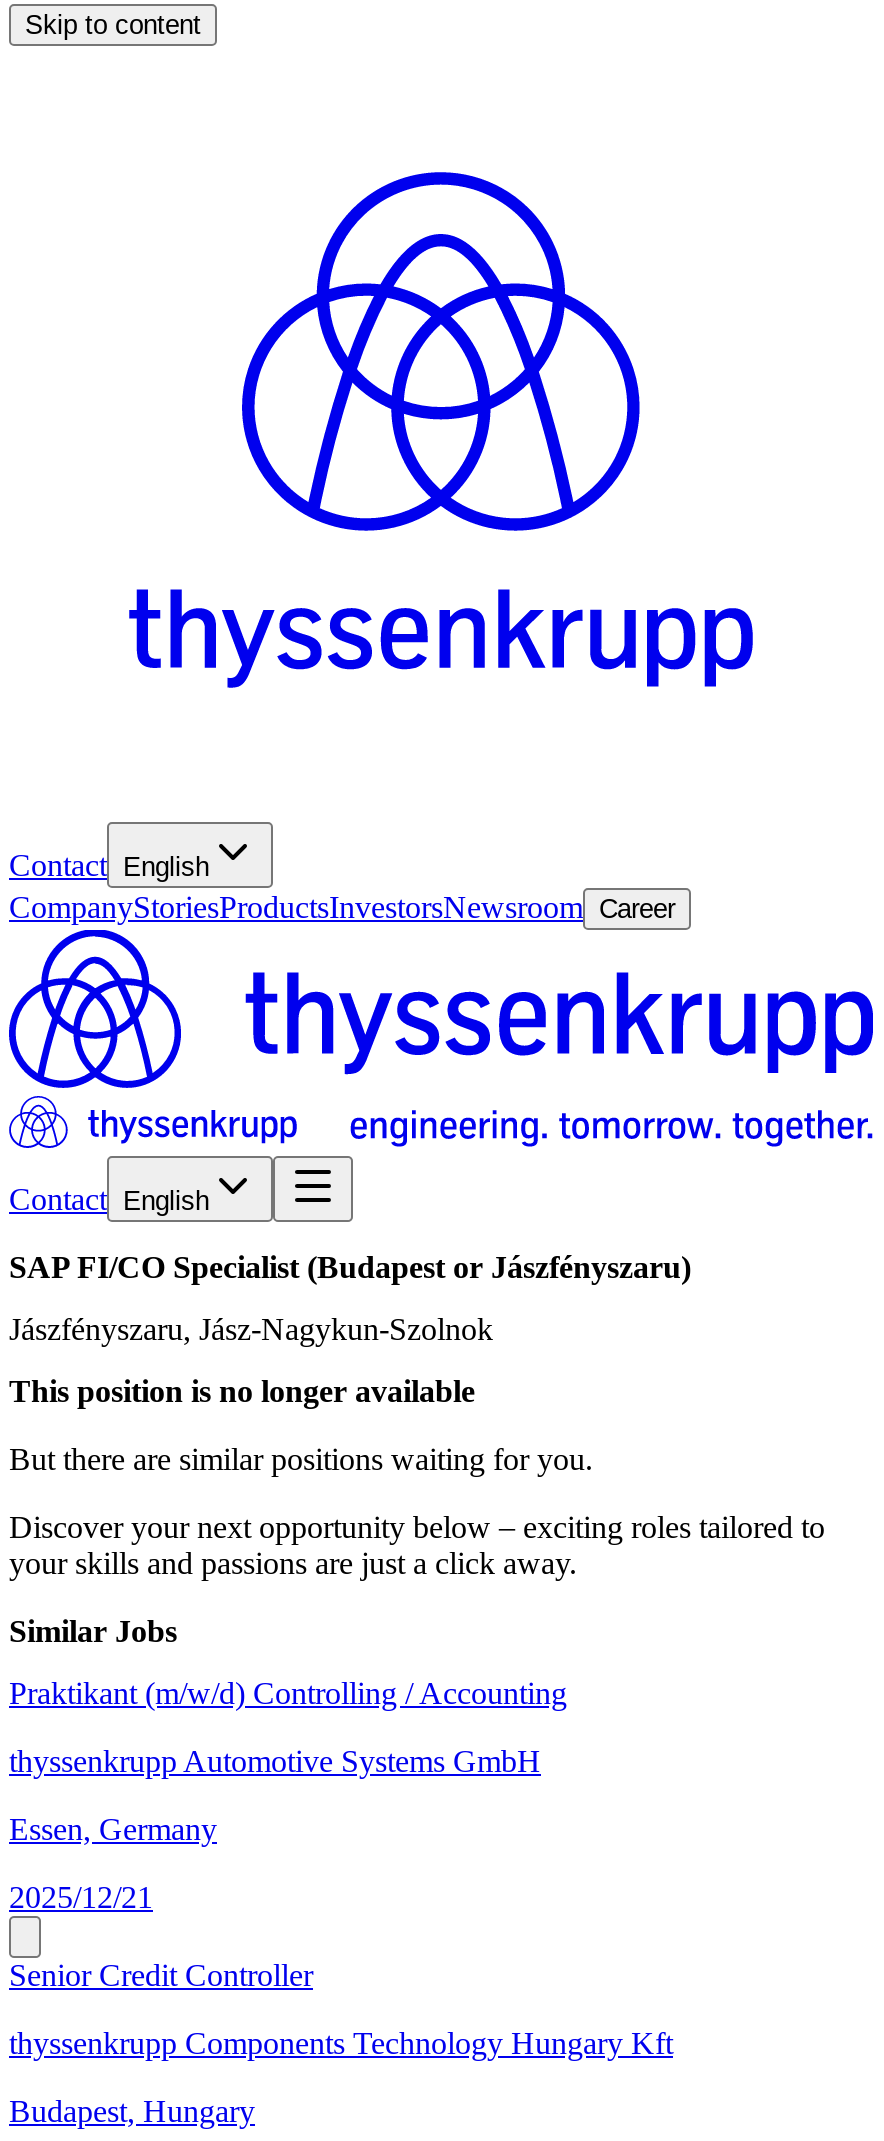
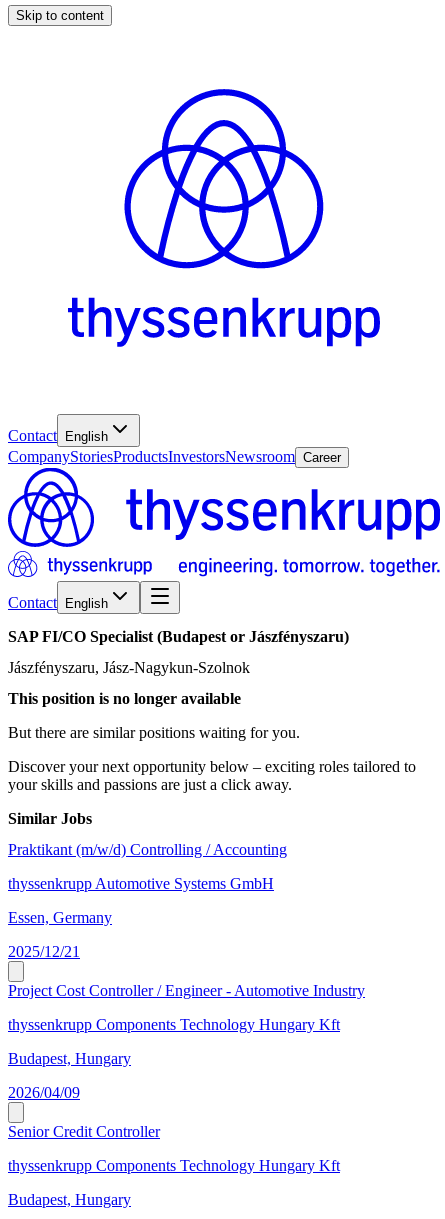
none -> [8,982,365,1101] Project Cost Controller / Engineer - Automotive Industry | thyssenkrupp Components Technology Hungary Kft | Budapest, Hungary | 2026/04/09

